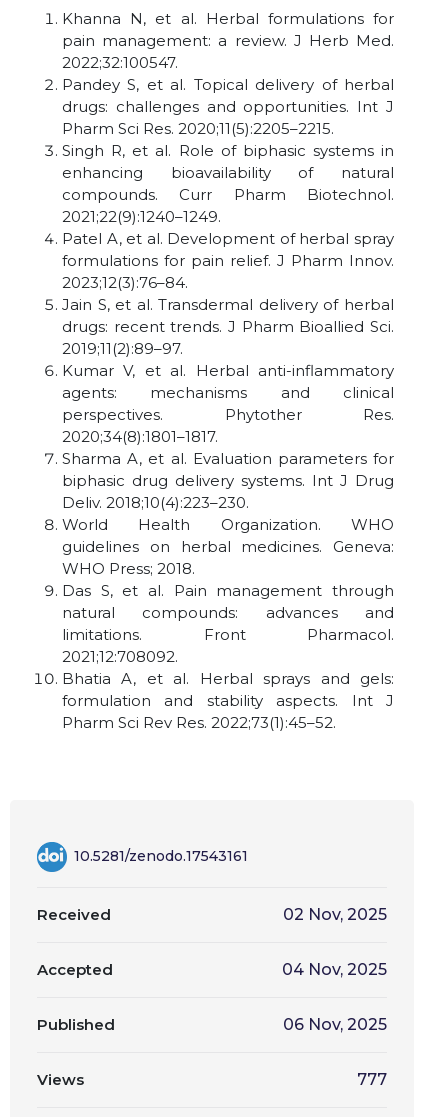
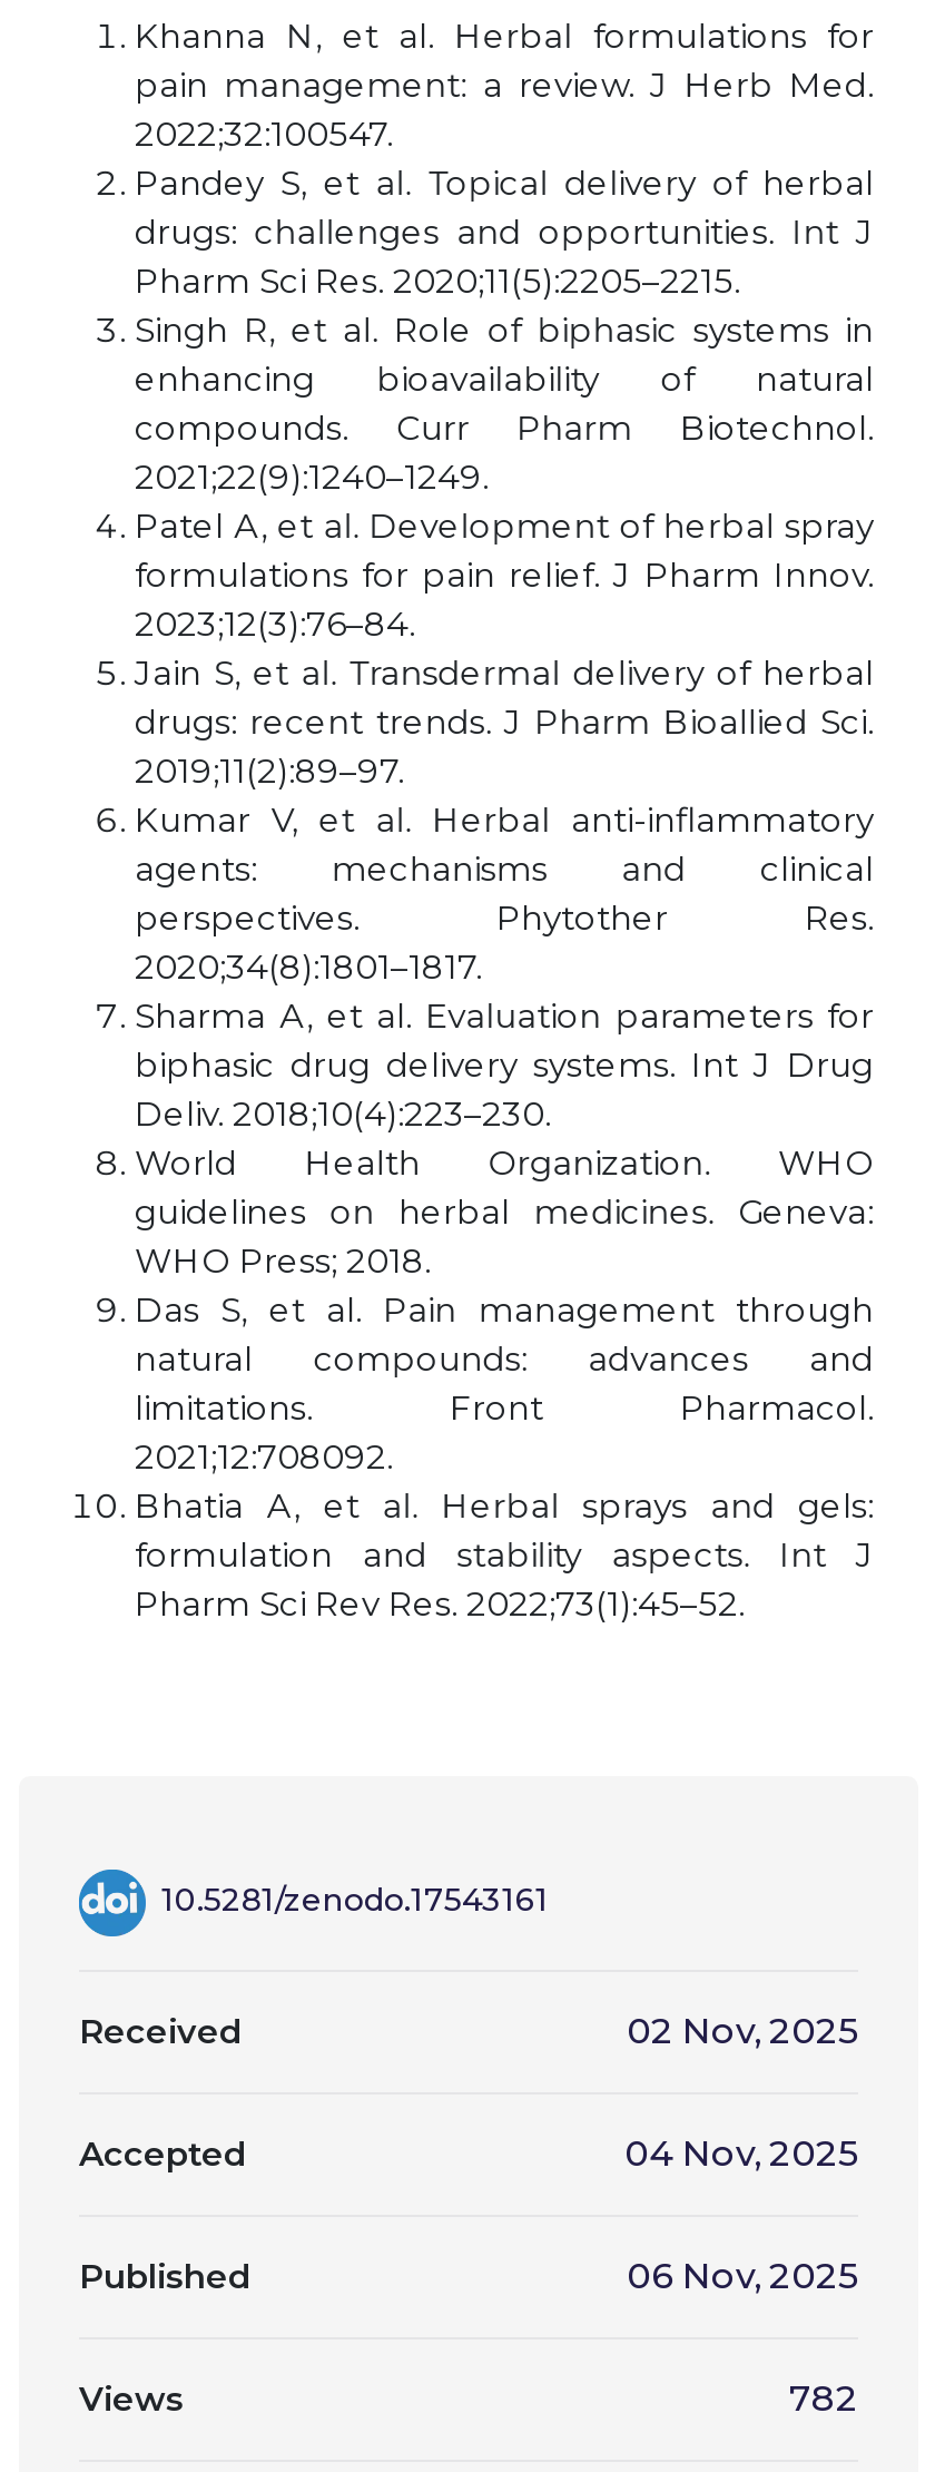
[357,1070,387,1089] 777 -> [789,2377,858,2420] 782

